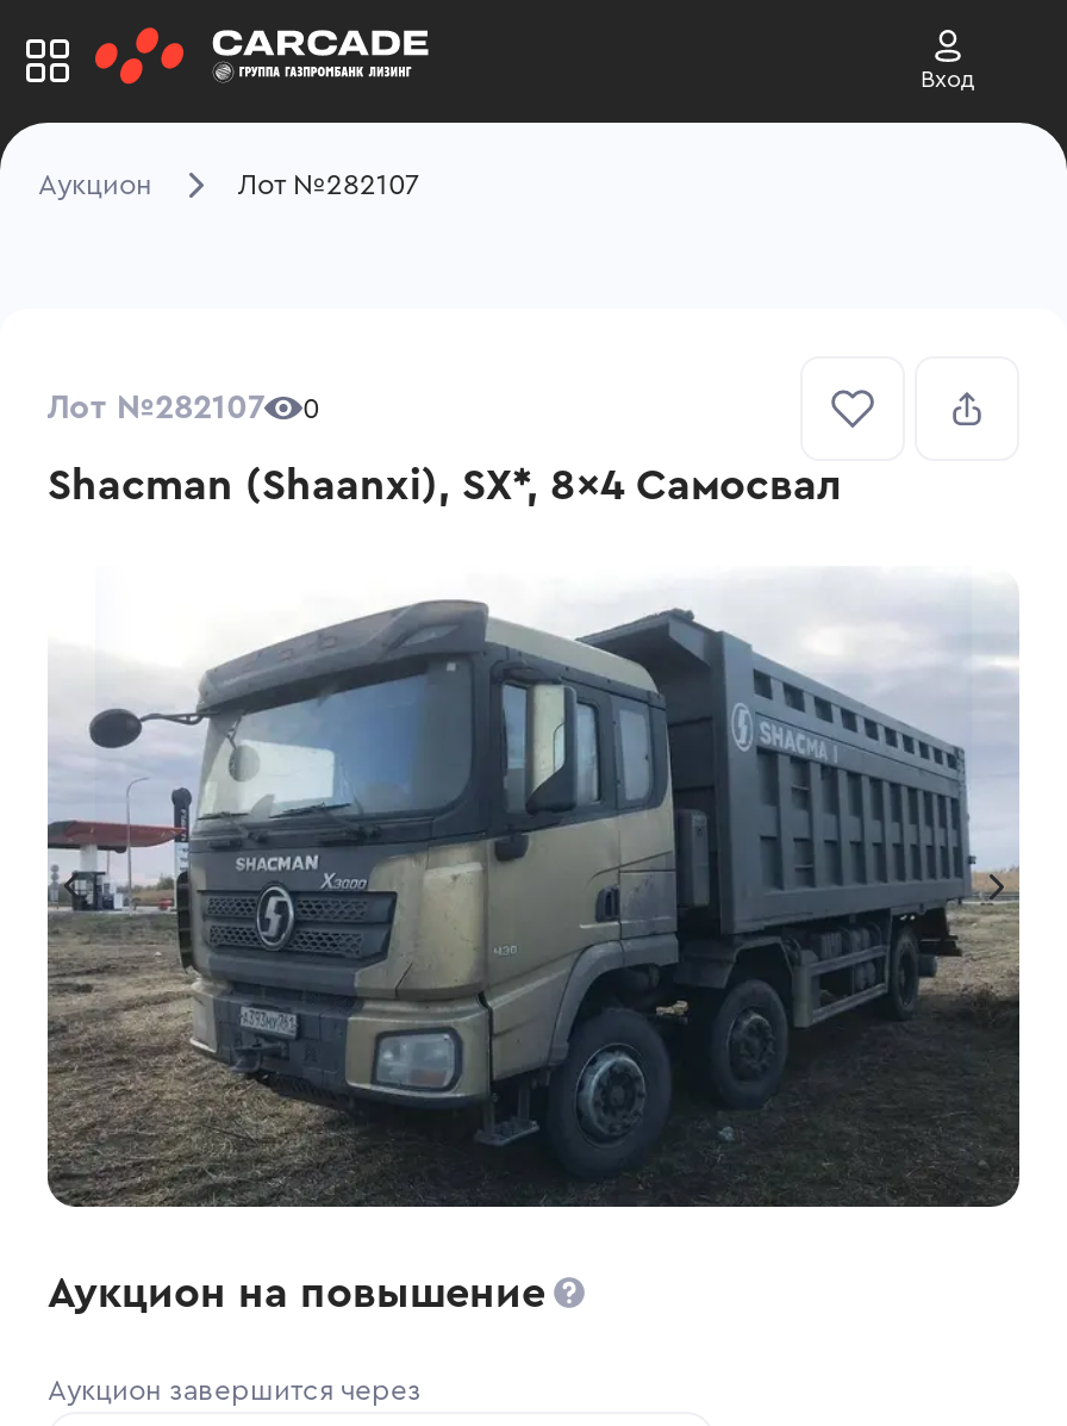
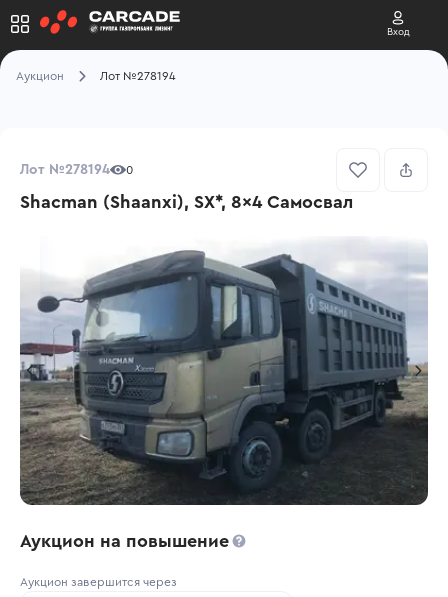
[238,170,419,199] Лот №282107 -> [100,70,176,82] Лот №278194
[48,392,319,425] Лот №282107 0 -> [20,163,133,177] Лот №278194 0

